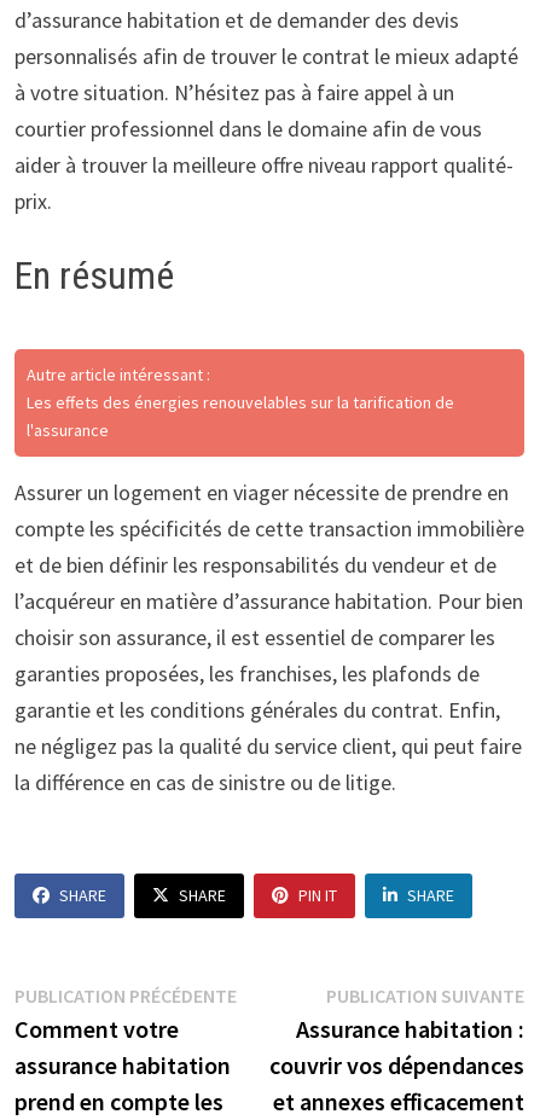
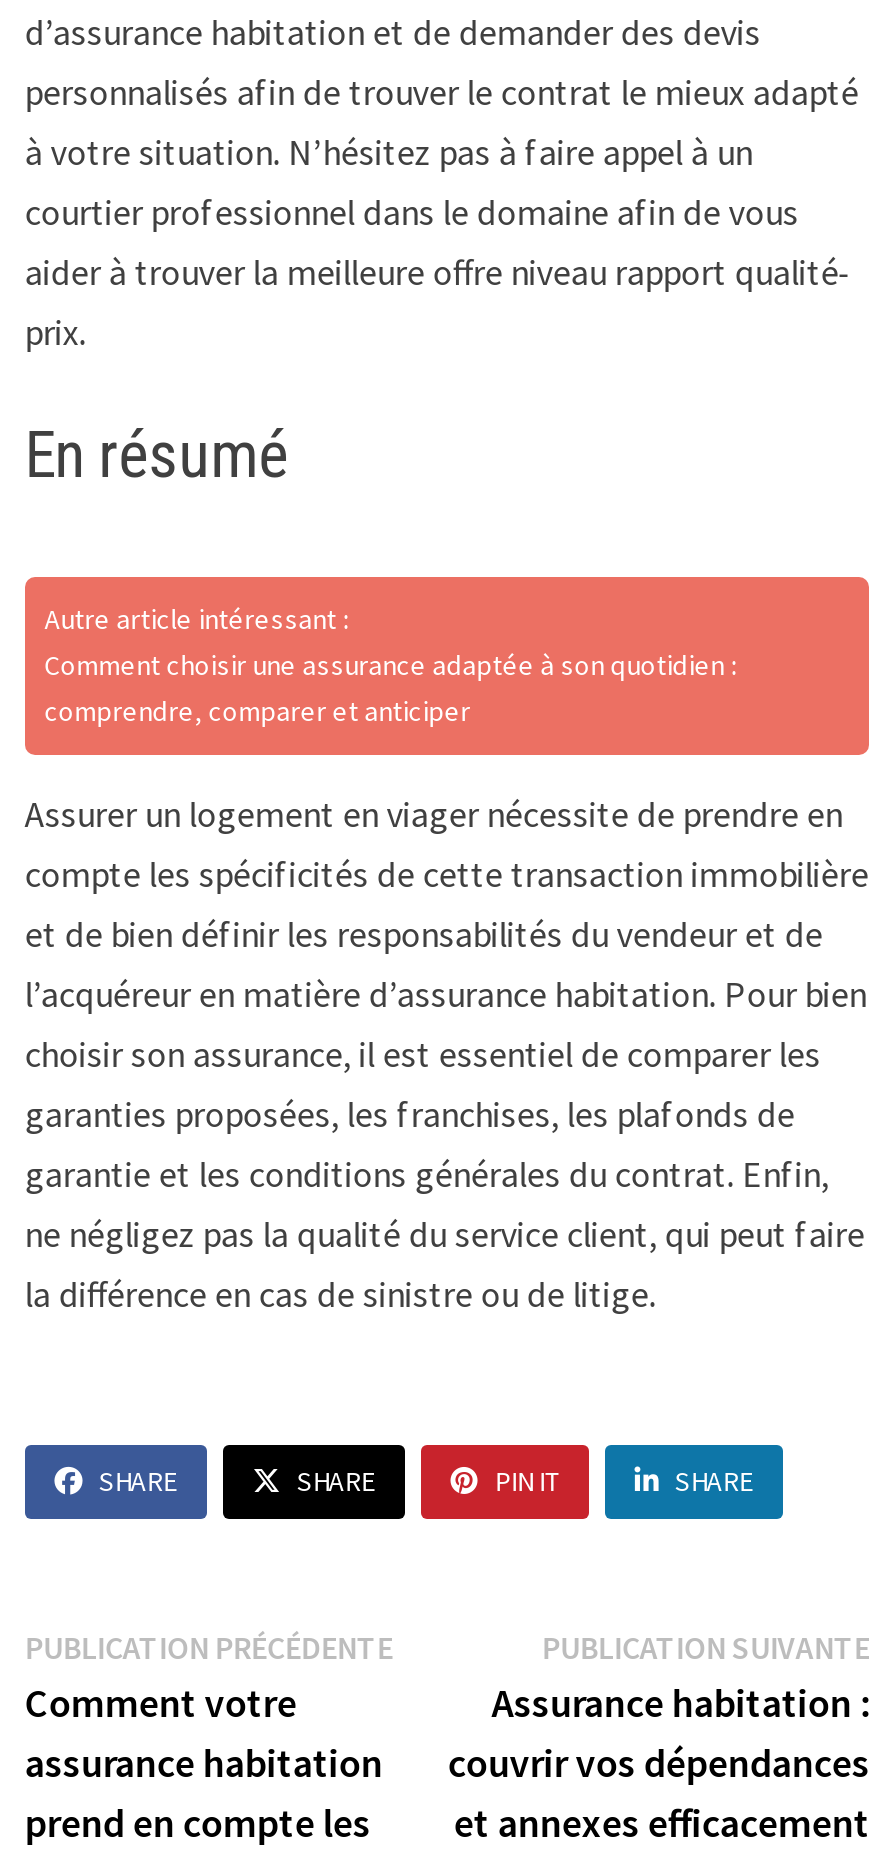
[26,391,454,441] Les effets des énergies renouvelables sur la tarification de | l'assurance -> [45,647,737,729] Comment choisir une assurance adaptée à son quotidien : | comprendre, comparer et anticiper

